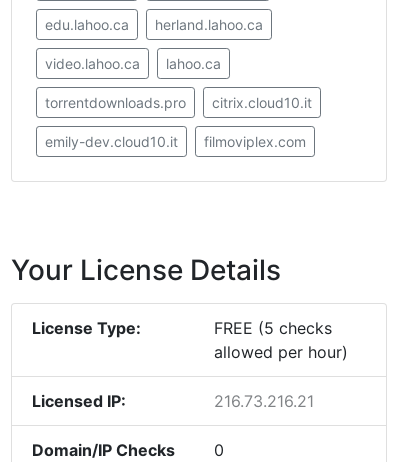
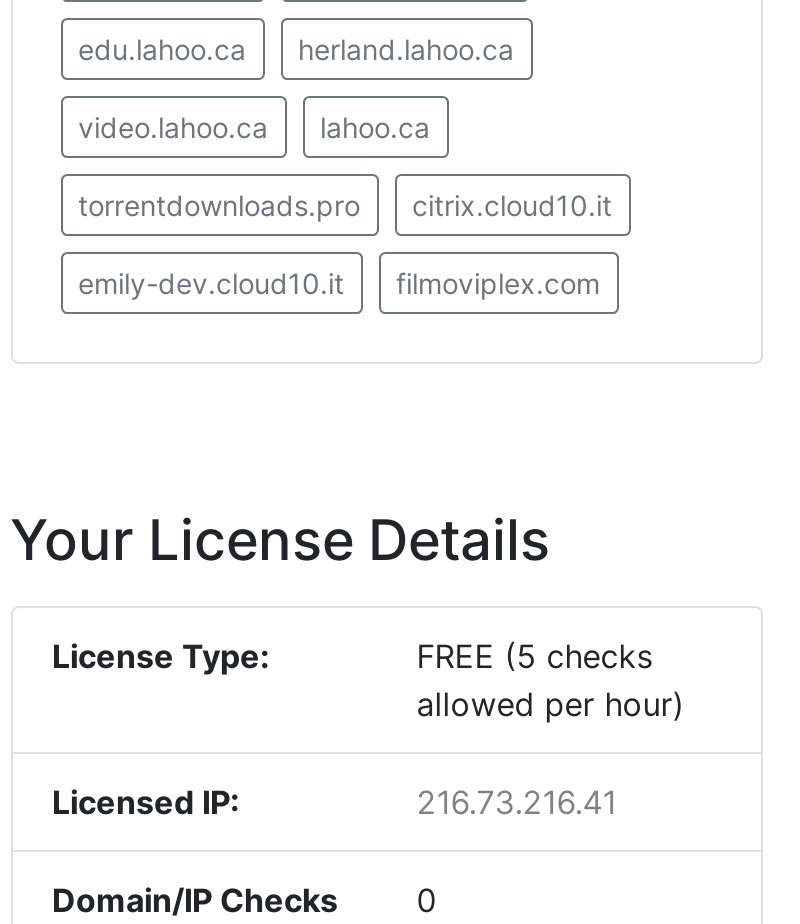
[214,390,314,410] 216.73.216.21 -> [417,781,617,821] 216.73.216.41

